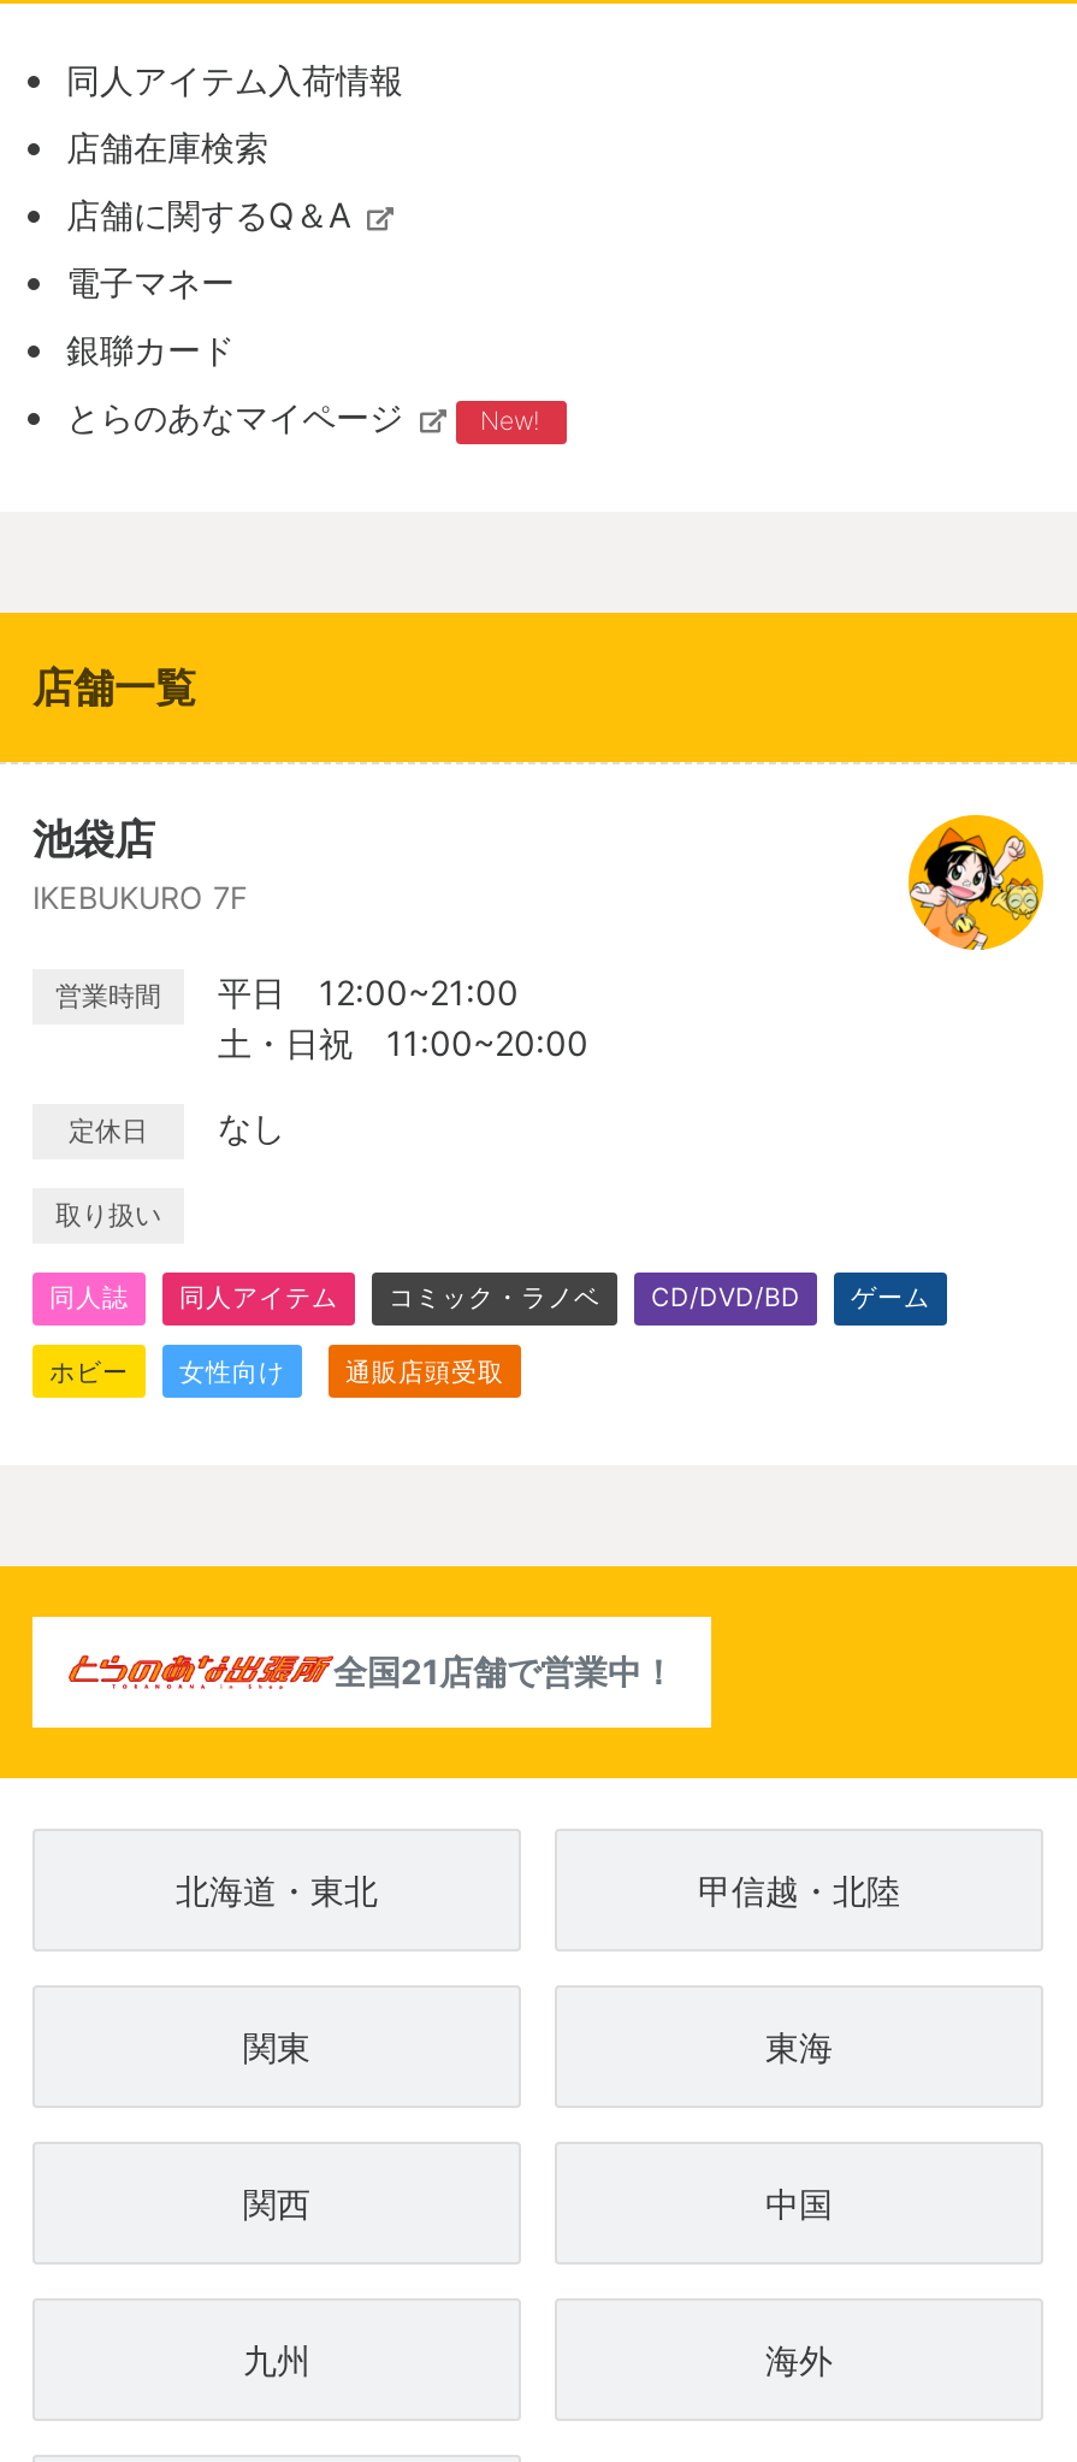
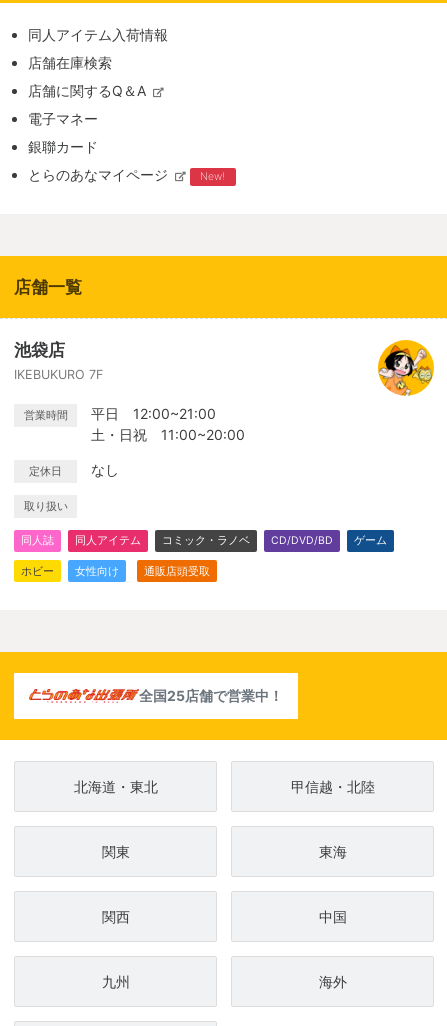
[333,1651,675,1692] 全国21店舗で営業中！ -> [139,687,283,704] 全国25店舗で営業中！

